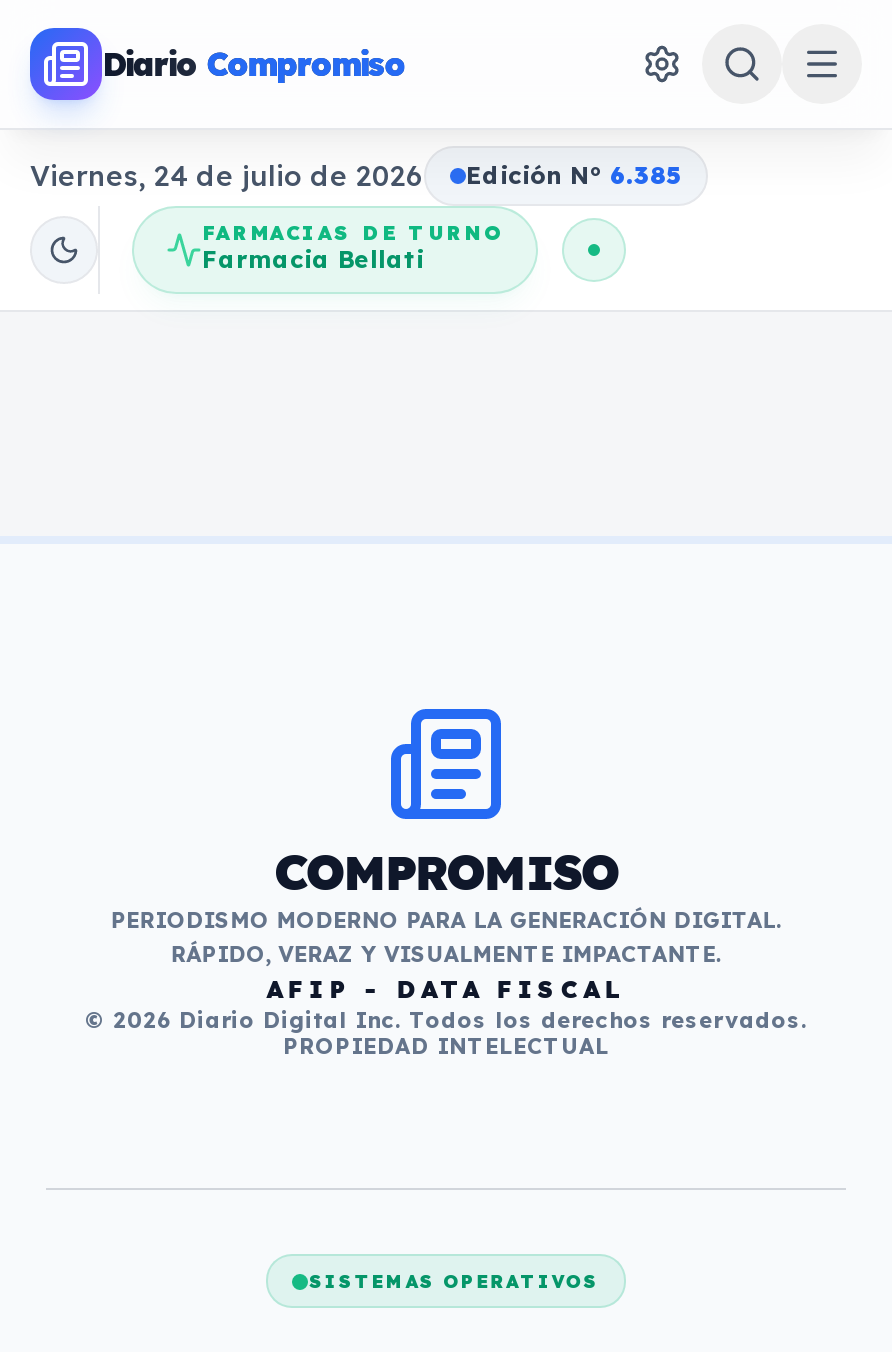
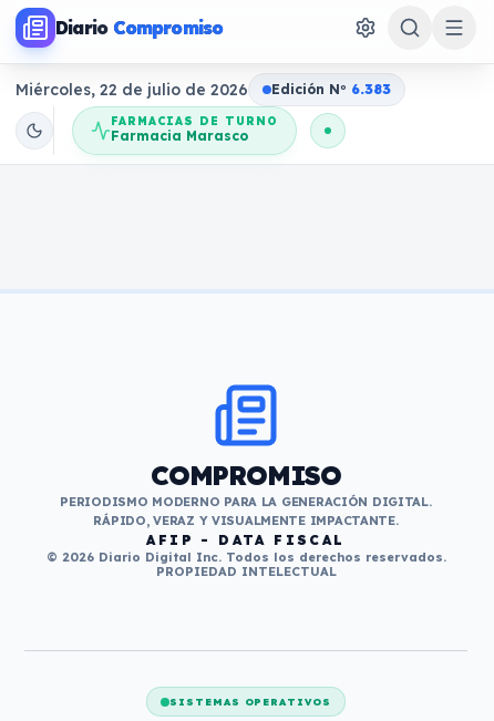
[30,158,424,194] Viernes, 24 de julio de 2026 -> [16,80,248,100] Miércoles, 22 de julio de 2026
[466,160,682,190] Edición No 6.385 -> [271,81,391,97] Edición No 6.383
[202,244,424,274] Farmacia Bellati -> [111,127,248,144] Farmacia Marasco

